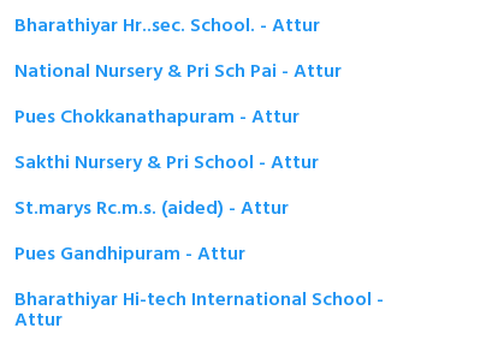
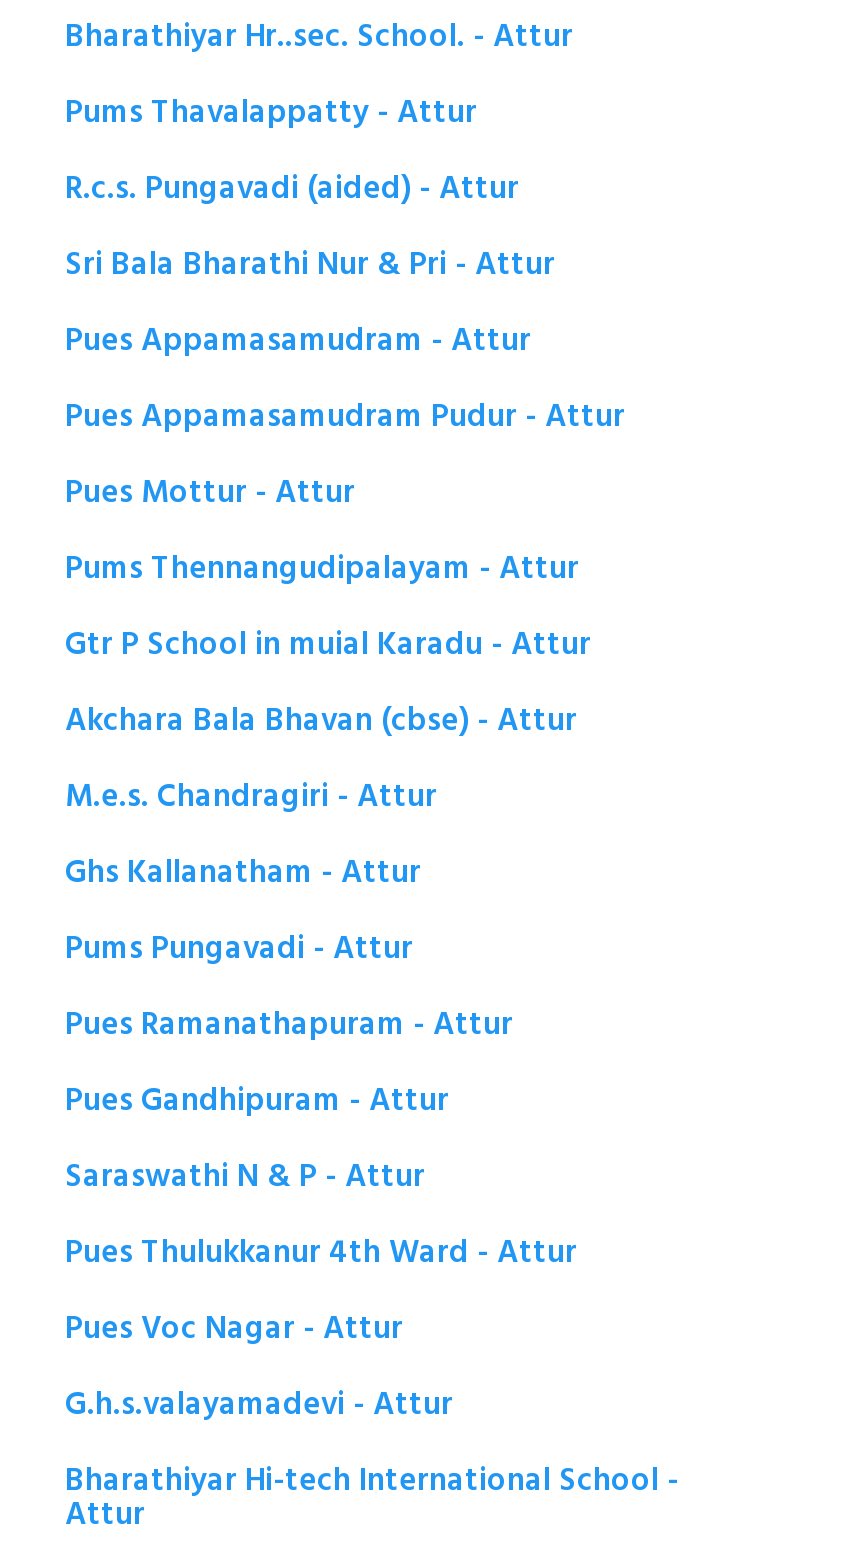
[14,56,342,224] National Nursery & Pri Sch Pai - Attur | Pues Chokkanathapuram - Attur | Sakthi Nursery & Pri School - Attur | St.marys Rc.m.s. (aided) - Attur -> [65,87,625,1051] Pums Thavalappatty - Attur | R.c.s. Pungavadi (aided) - Attur | Sri Bala Bharathi Nur & Pri - Attur | Pues Appamasamudram - Attur | Pues Appamasamudram Pudur - Attur | Pues Mottur - Attur | Pums Thennangudipalayam - Attur | Gtr P School in muial Karadu - Attur | Akchara Bala Bhavan (cbse) - Attur | M.e.s. Chandragiri - Attur | Ghs Kallanatham - Attur | Pums Pungavadi - Attur | Pues Ramanathapuram - Attur
none -> [65,1151,577,1431] Saraswathi N & P - Attur | Pues Thulukkanur 4th Ward - Attur | Pues Voc Nagar - Attur | G.h.s.valayamadevi - Attur

